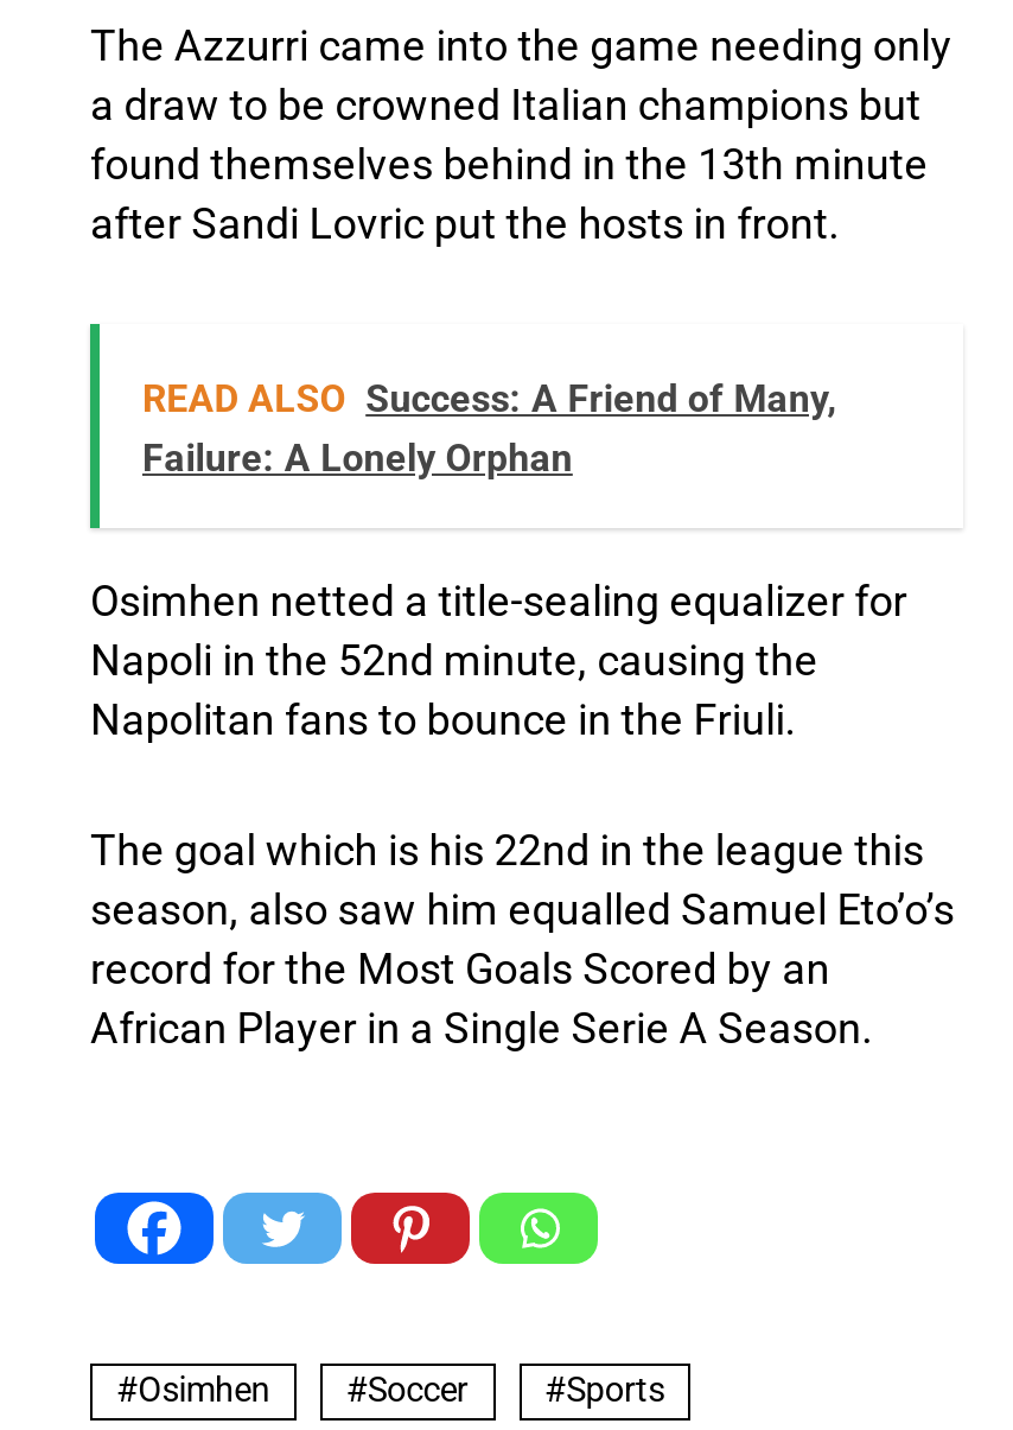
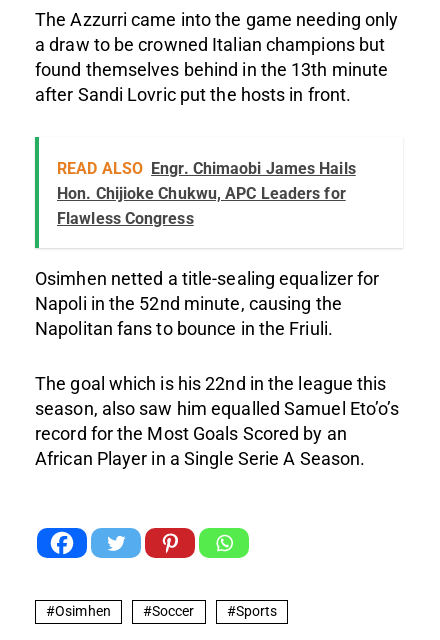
[142,376,837,481] READ ALSO Success: A Friend of Many, | Failure: A Lonely Orphan -> [57,159,356,228] READ ALSO Engr. Chimaobi James Hails | Hon. Chijioke Chukwu, APC Leaders for | Flawless Congress

